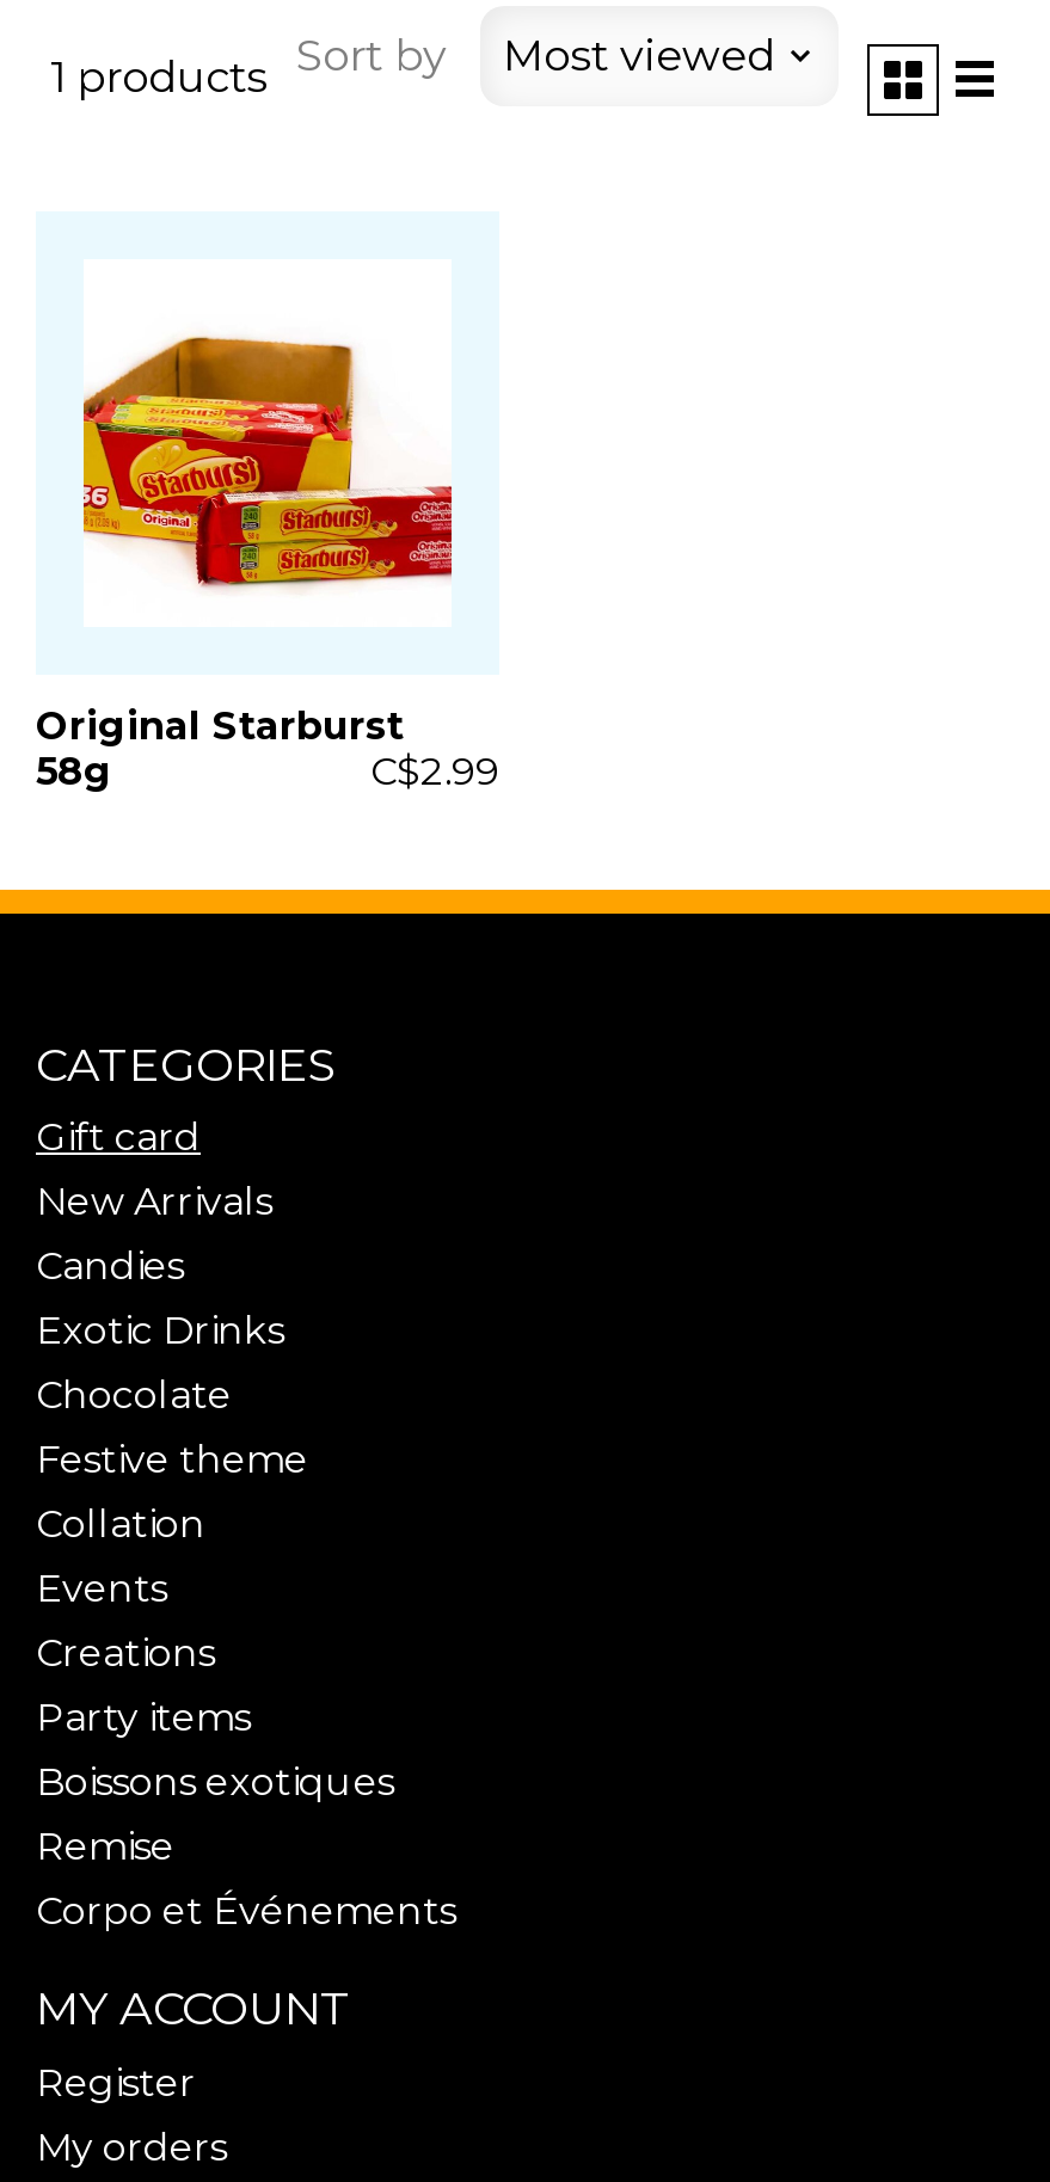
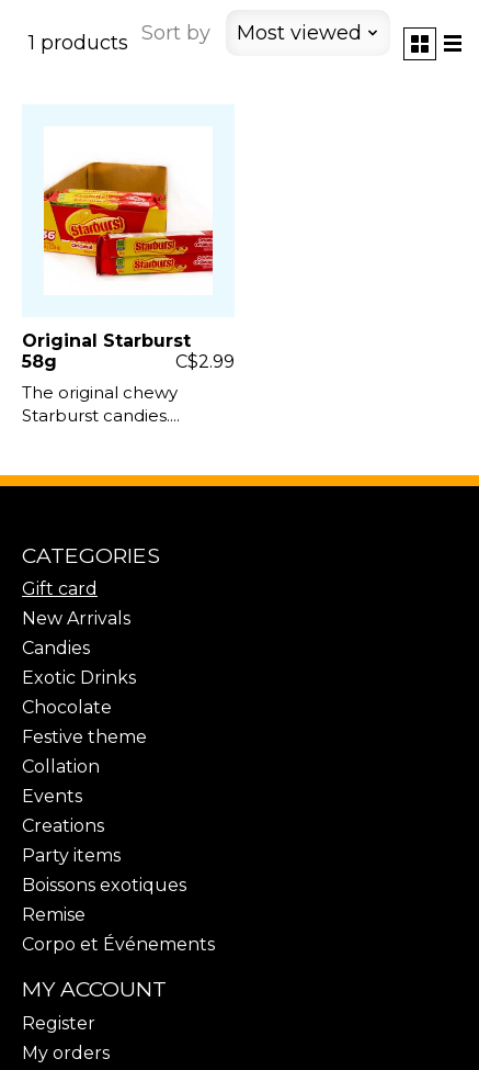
none -> [22,382,180,426] The original chewy | Starburst candies....

